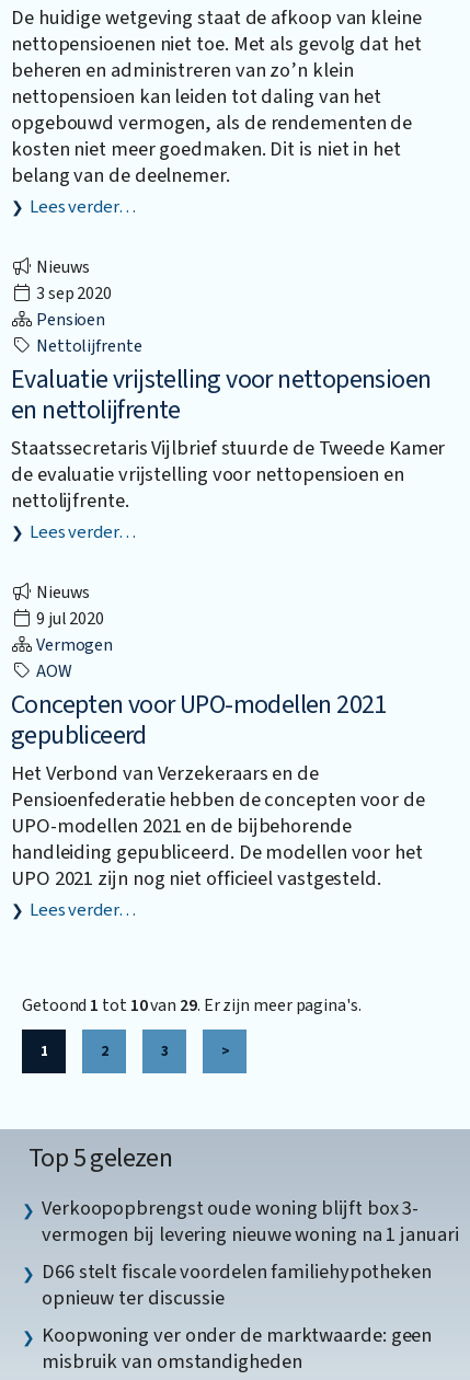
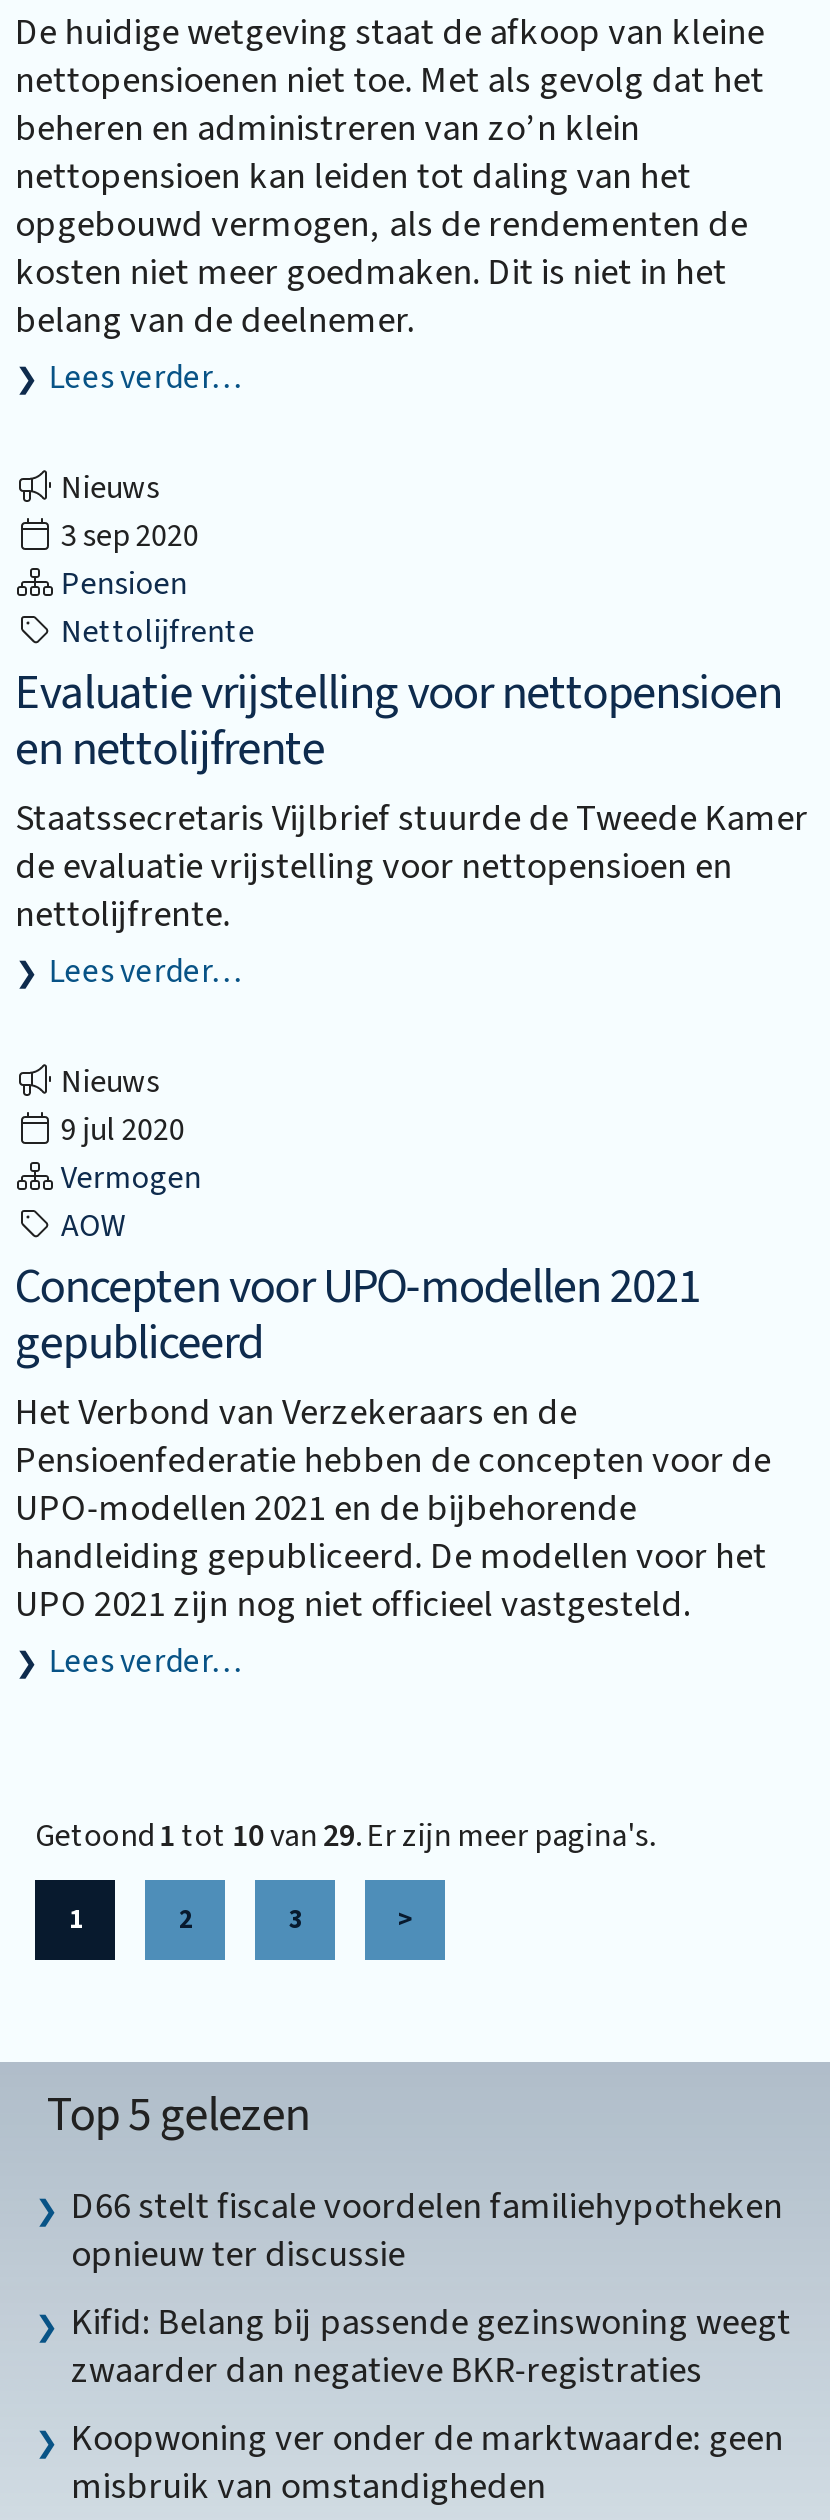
[42,1194,459,1248] Verkoopopbrengst oude woning blijft box 3- | vermogen bij levering nieuwe woning na 1 januari -> none
moved [42,1257,432,1312] -> [71,2180,783,2280]: D66 stelt fiscale voordelen familiehypotheken | opnieuw ter discussie
none -> [71,2296,791,2396] Kifid: Belang bij passende gezinswoning weegt | zwaarder dan negatieve BKR-registraties

